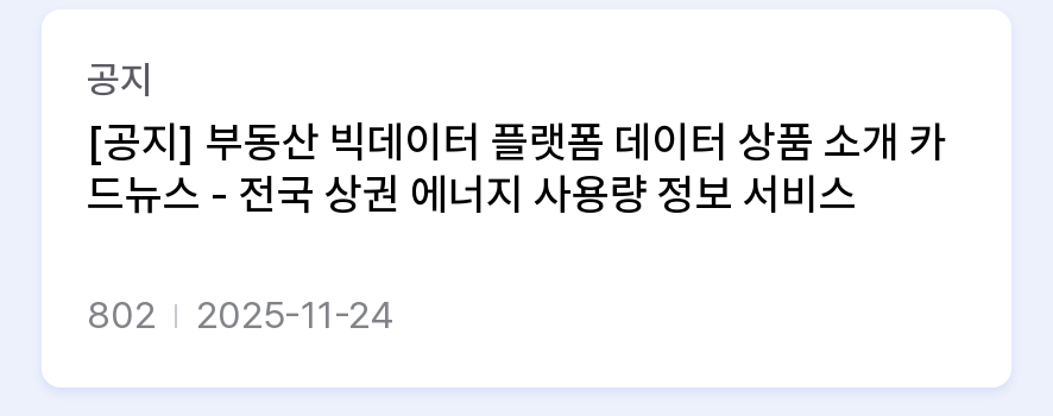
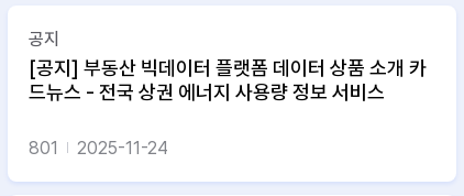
[87,292,393,338] 802 2025-11-24 -> [29,137,168,158] 801 2025-11-24

